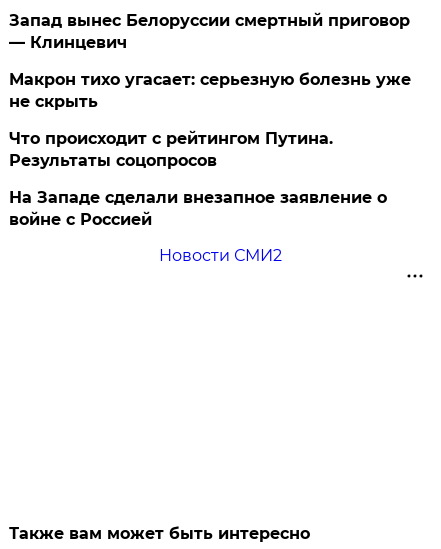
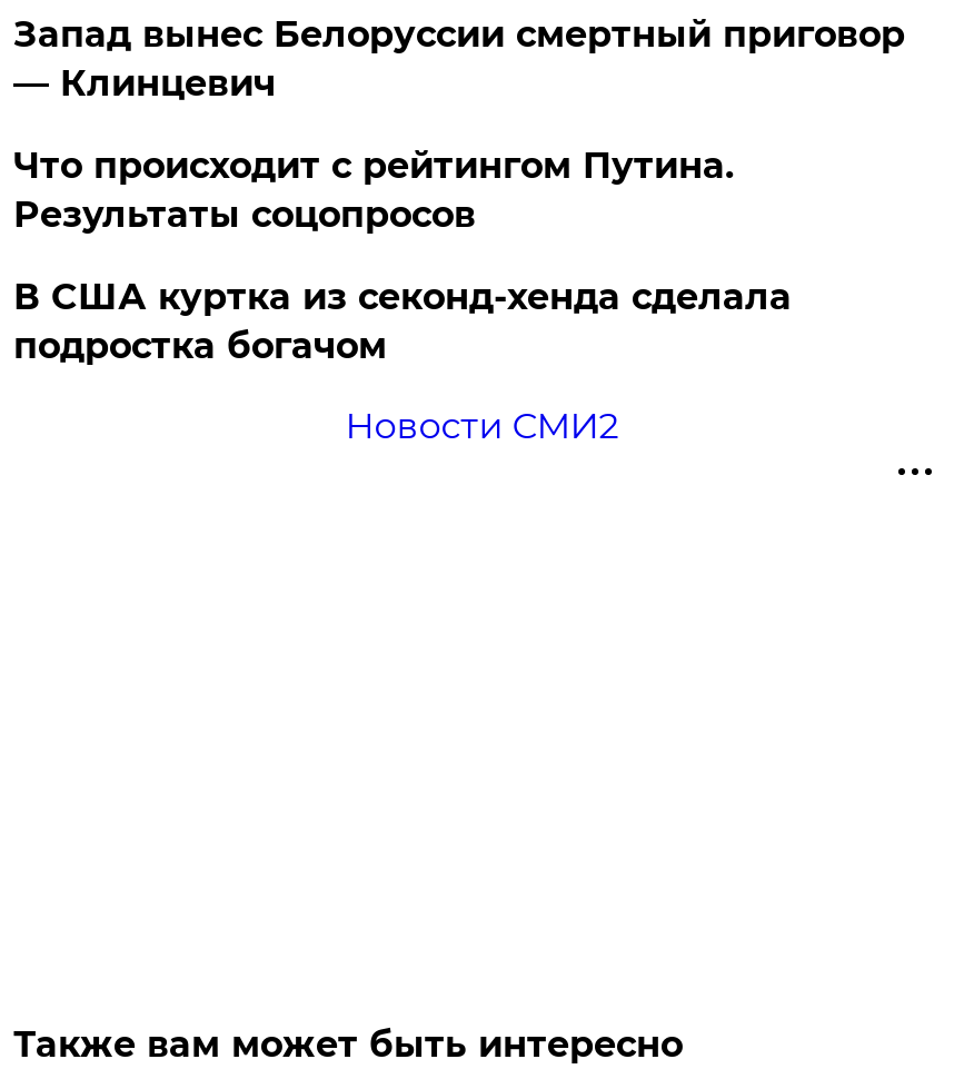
[9,70,411,111] Макрон тихо угасает: серьезную болезнь уже | не скрыть -> none
[9,188,387,229] На Западе сделали внезапное заявление о | войне с Россией -> [13,277,791,368] В США куртка из секонд-хенда сделала | подростка богачом

